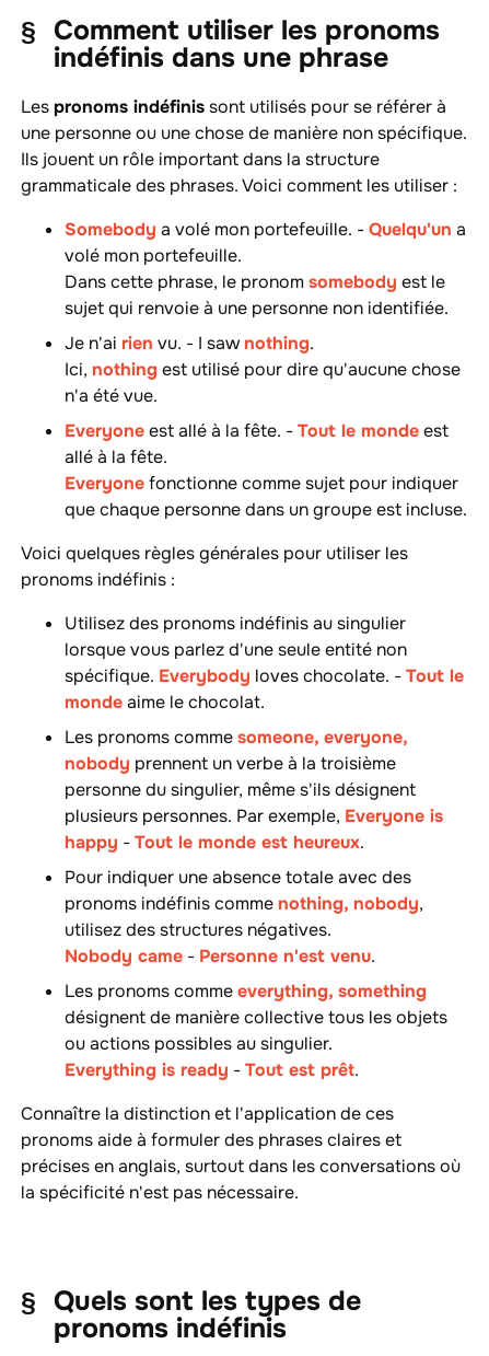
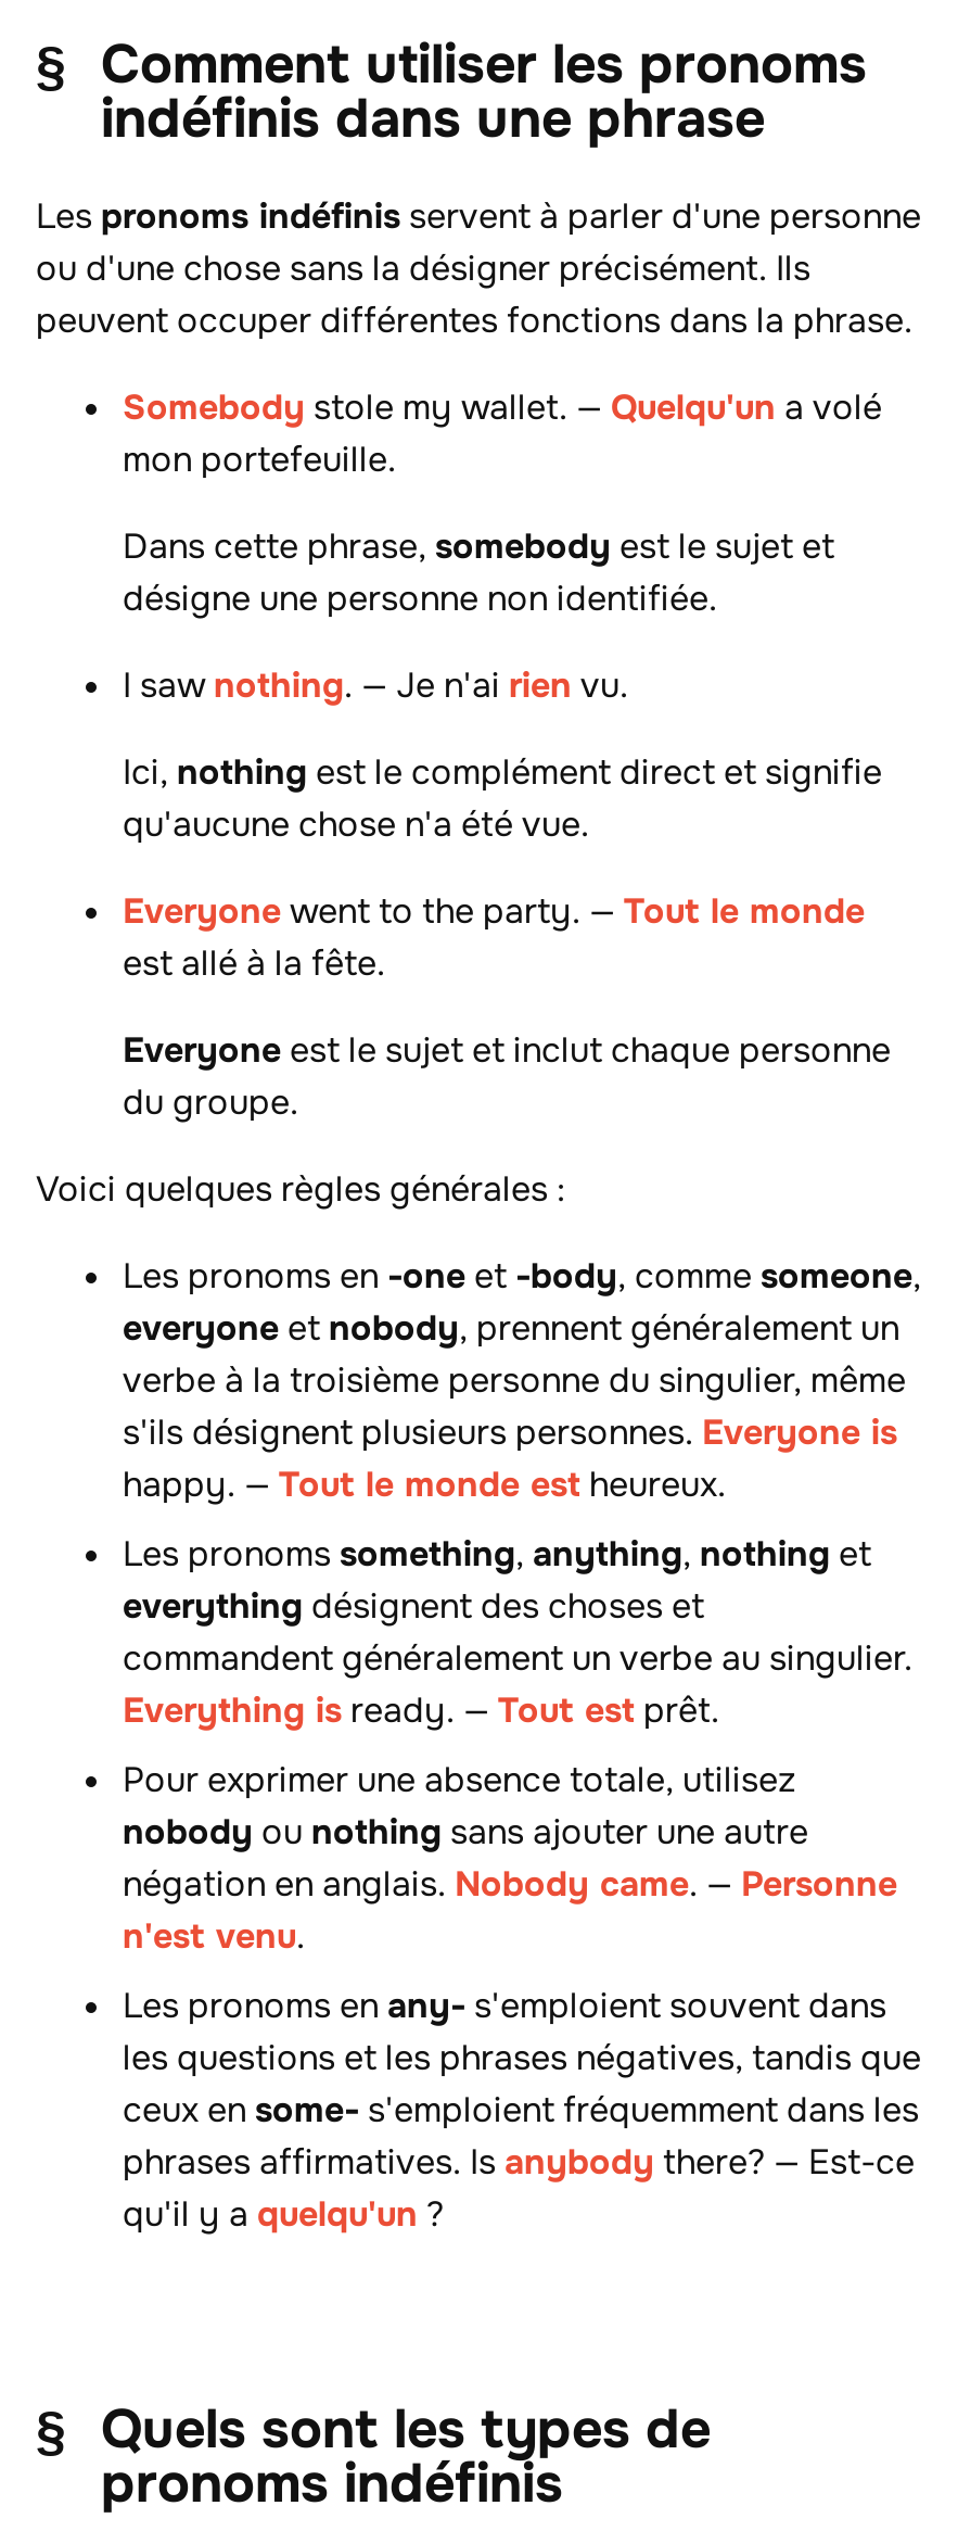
[21,95,467,1204] Les pronoms indéfinis sont utilisés pour se référer à | une personne ou une chose de manière non spécifique. | Ils jouent un rôle important dans la structure | grammaticale des phrases. Voici comment les utiliser : | Somebody a volé mon portefeuille. - Quelqu'un a | volé mon portefeuille. | Dans cette phrase, le pronom somebody est le | sujet qui renvoie à une personne non identifiée. | Je n'ai rien vu. - I saw nothing. | Ici, nothing est utilisé pour dire qu'aucune chose | n'a été vue. | Everyone est allé à la fête. - Tout le monde est | allé à la fête. | Everyone fonctionne comme sujet pour indiquer | que chaque personne dans un groupe est incluse. | Voici quelques règles générales pour utiliser les | pronoms indéfinis : | Utilisez des pronoms indéfinis au singulier | lorsque vous parlez d'une seule entité non | spécifique. Everybody loves chocolate. - Tout le | monde aime le chocolat. | Les pronoms comme someone, everyone, | nobody prennent un verbe à la troisième | personne du singulier, même s'ils désignent | plusieurs personnes. Par exemple, Everyone is | happy - Tout le monde est heureux. | Pour indiquer une absence totale avec des | pronoms indéfinis comme nothing, nobody, | utilisez des structures négatives. | Nobody came - Personne n'est venu. | Les pronoms comme everything, something | désignent de manière collective tous les objets | ou actions possibles au singulier. | Everything is ready - Tout est prêt. | Connaître la distinction et l'application de ces | pronoms aide à formuler des phrases claires et | précises en anglais, surtout dans les conversations où | la spécificité n'est pas nécessaire. -> [36,193,921,2237] Les pronoms indéfinis servent à parler d'une personne | ou d'une chose sans la désigner précisément. Ils | peuvent occuper différentes fonctions dans la phrase. | Somebody stole my wallet. — Quelqu'un a volé | mon portefeuille. | Dans cette phrase, somebody est le sujet et | désigne une personne non identifiée. | I saw nothing. — Je n'ai rien vu. | Ici, nothing est le complément direct et signifie | qu'aucune chose n'a été vue. | Everyone went to the party. — Tout le monde | est allé à la fête. | Everyone est le sujet et inclut chaque personne | du groupe. | Voici quelques règles générales : | Les pronoms en -one et -body, comme someone, | everyone et nobody, prennent généralement un | verbe à la troisième personne du singulier, même | s'ils désignent plusieurs personnes. Everyone is | happy. — Tout le monde est heureux. | Les pronoms something, anything, nothing et | everything désignent des choses et | commandent généralement un verbe au singulier. | Everything is ready. — Tout est prêt. | Pour exprimer une absence totale, utilisez | nobody ou nothing sans ajouter une autre | négation en anglais. Nobody came. — Personne | n'est venu. | Les pronoms en any- s'emploient souvent dans | les questions et les phrases négatives, tandis que | ceux en some- s'emploient fréquemment dans les | phrases affirmatives. Is anybody there? — Est-ce | qu'il y a quelqu'un?

